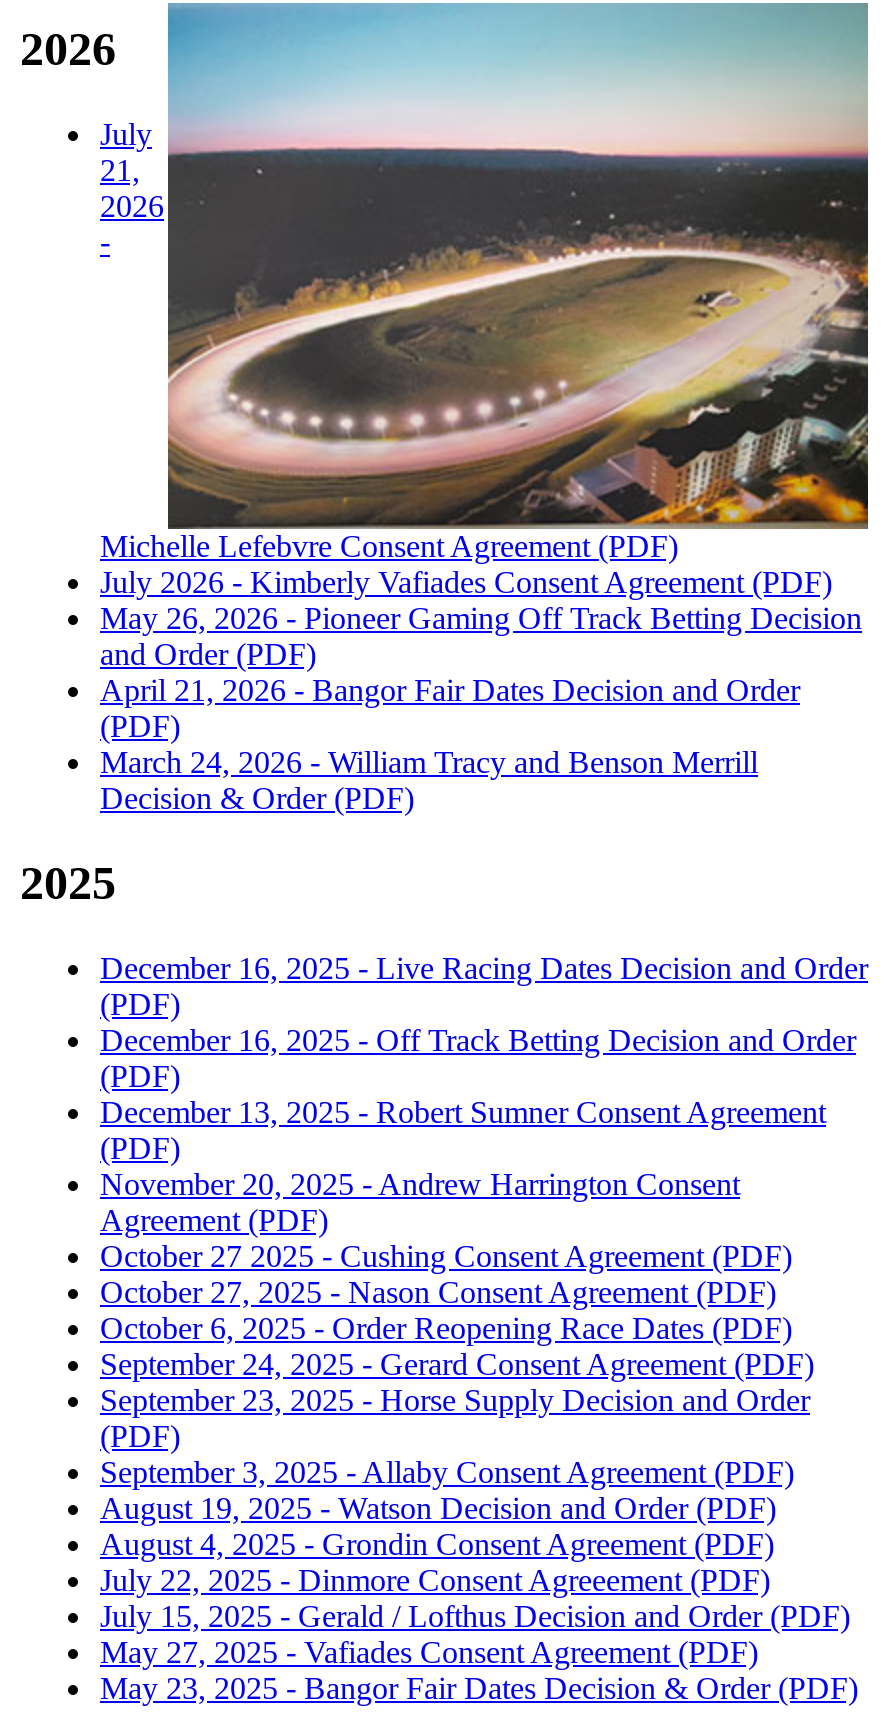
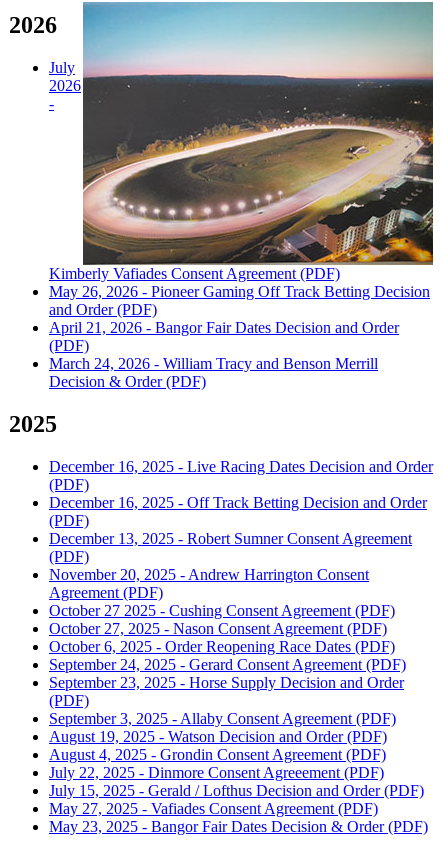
[100,152,140,186] 21, -> none
[100,255,870,599] [image] | Michelle Lefebvre Consent Agreement (PDF) | July 2026 - Kimberly Vafiades Consent Agreement (PDF) -> [49,128,434,282] [image] | Kimberly Vafiades Consent Agreement (PDF)

